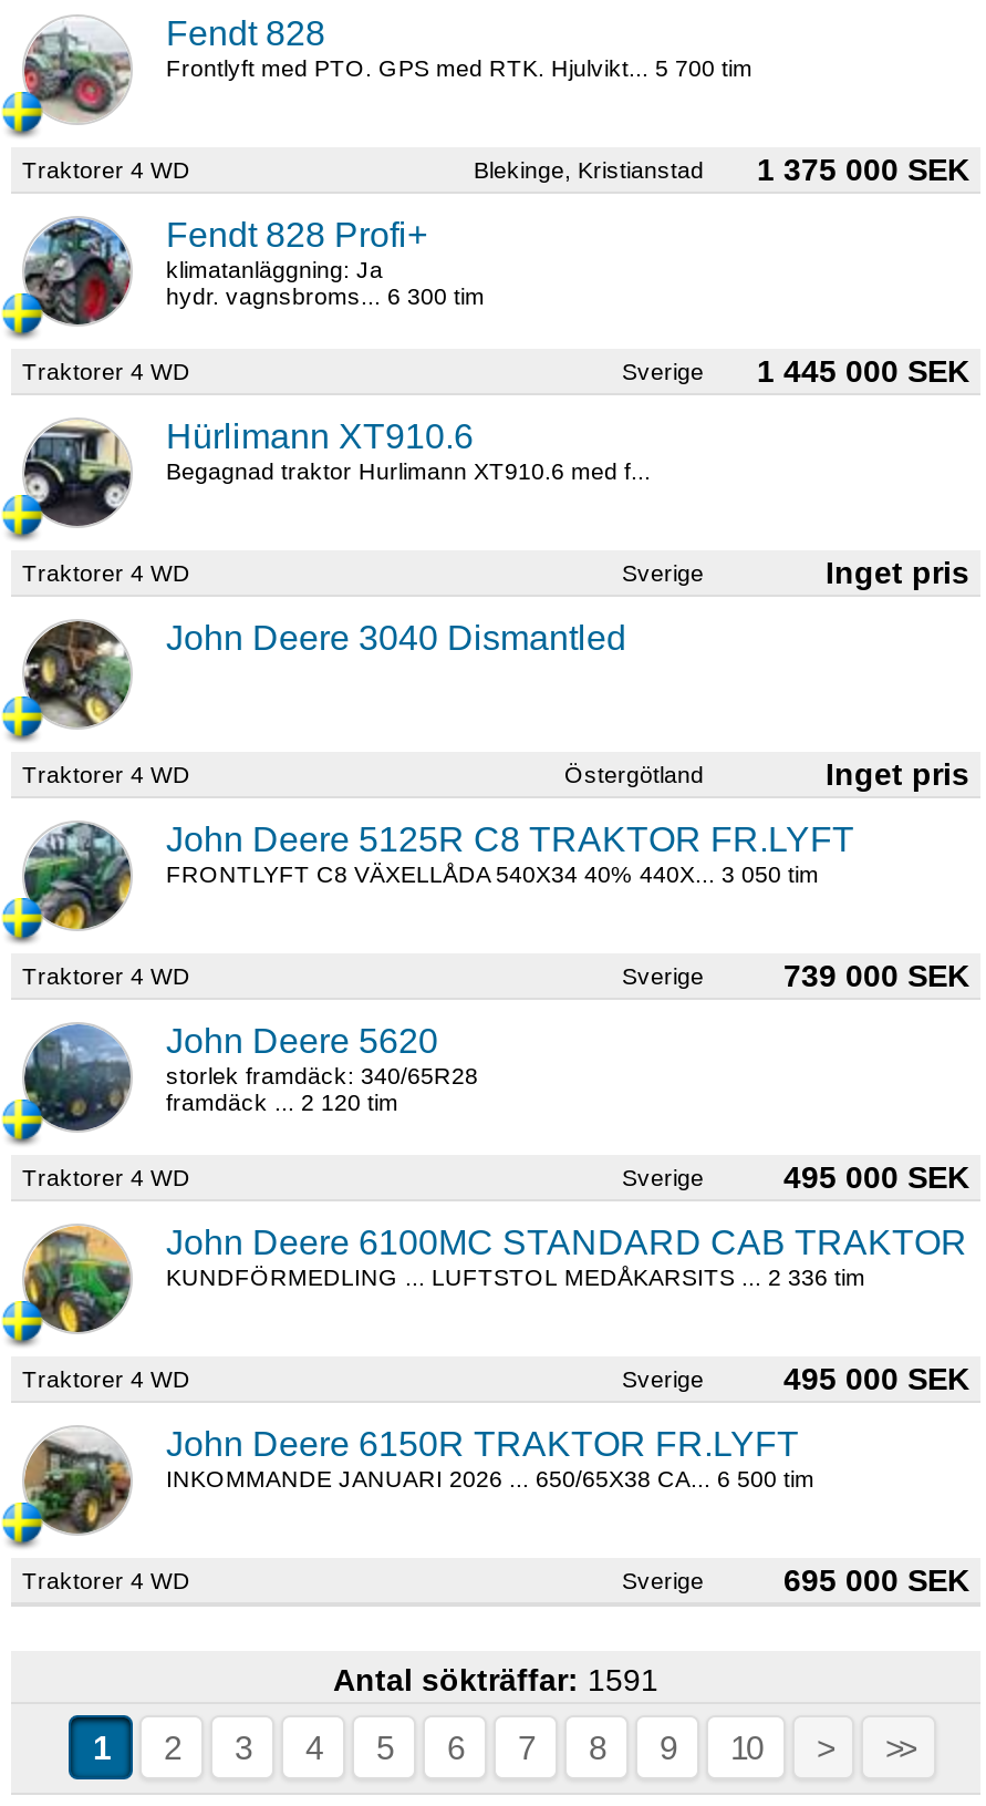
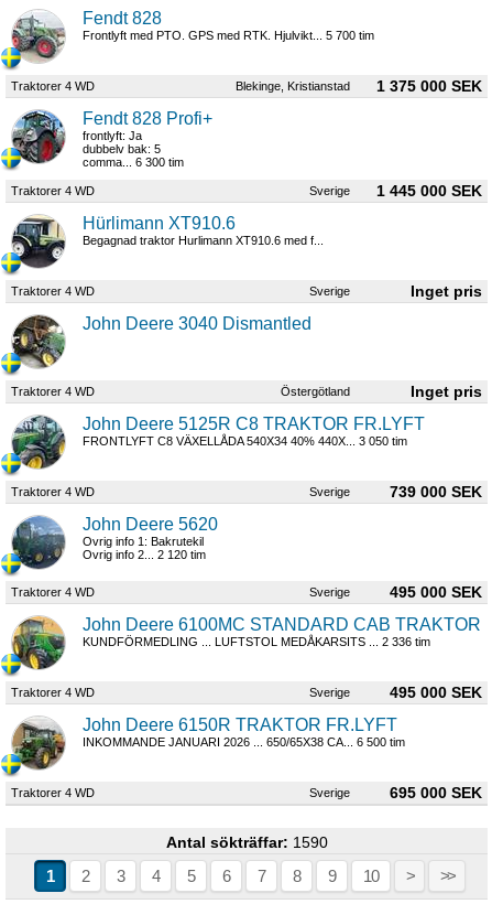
[166,256,485,309] klimatanläggning: Ja | hydr. vagnsbroms... 6 300 tim -> [83,129,184,169] frontlyft: Ja | dubbelv bak: 5 | comma... 6 300 tim
[166,1062,478,1115] storlek framdäck: 340/65R28 | framdäck ... 2 120 tim -> [83,535,206,561] Ovrig info 1: Bakrutekil | Ovrig info 2... 2 120 tim
[333,1662,658,1697] Antal sökträffar: 1591 -> [166,833,327,851] Antal sökträffar: 1590

